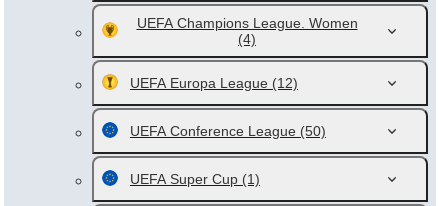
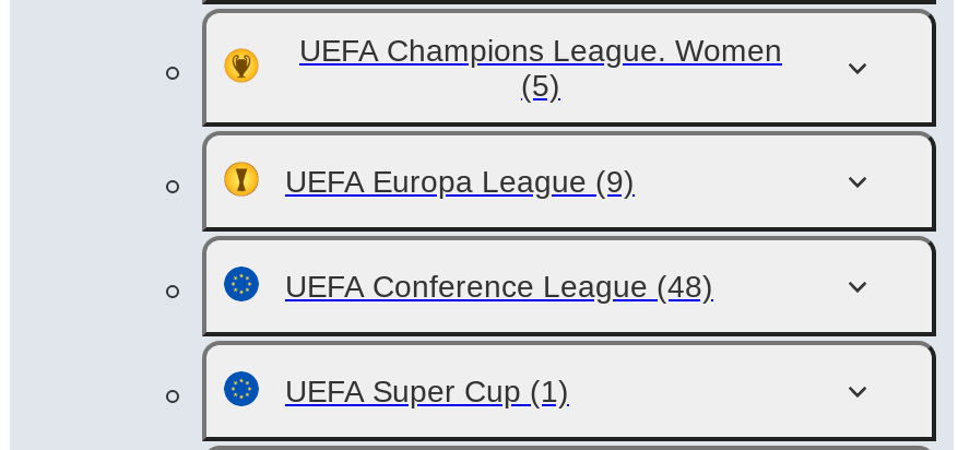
[238,31,256,47] (4) -> [521,68,560,103] (5)
[130,75,298,91] UEFA Europa League (12) -> [285,164,635,199] UEFA Europa League (9)
[130,123,326,139] UEFA Conference League (50) -> [285,269,713,304] UEFA Conference League (48)

